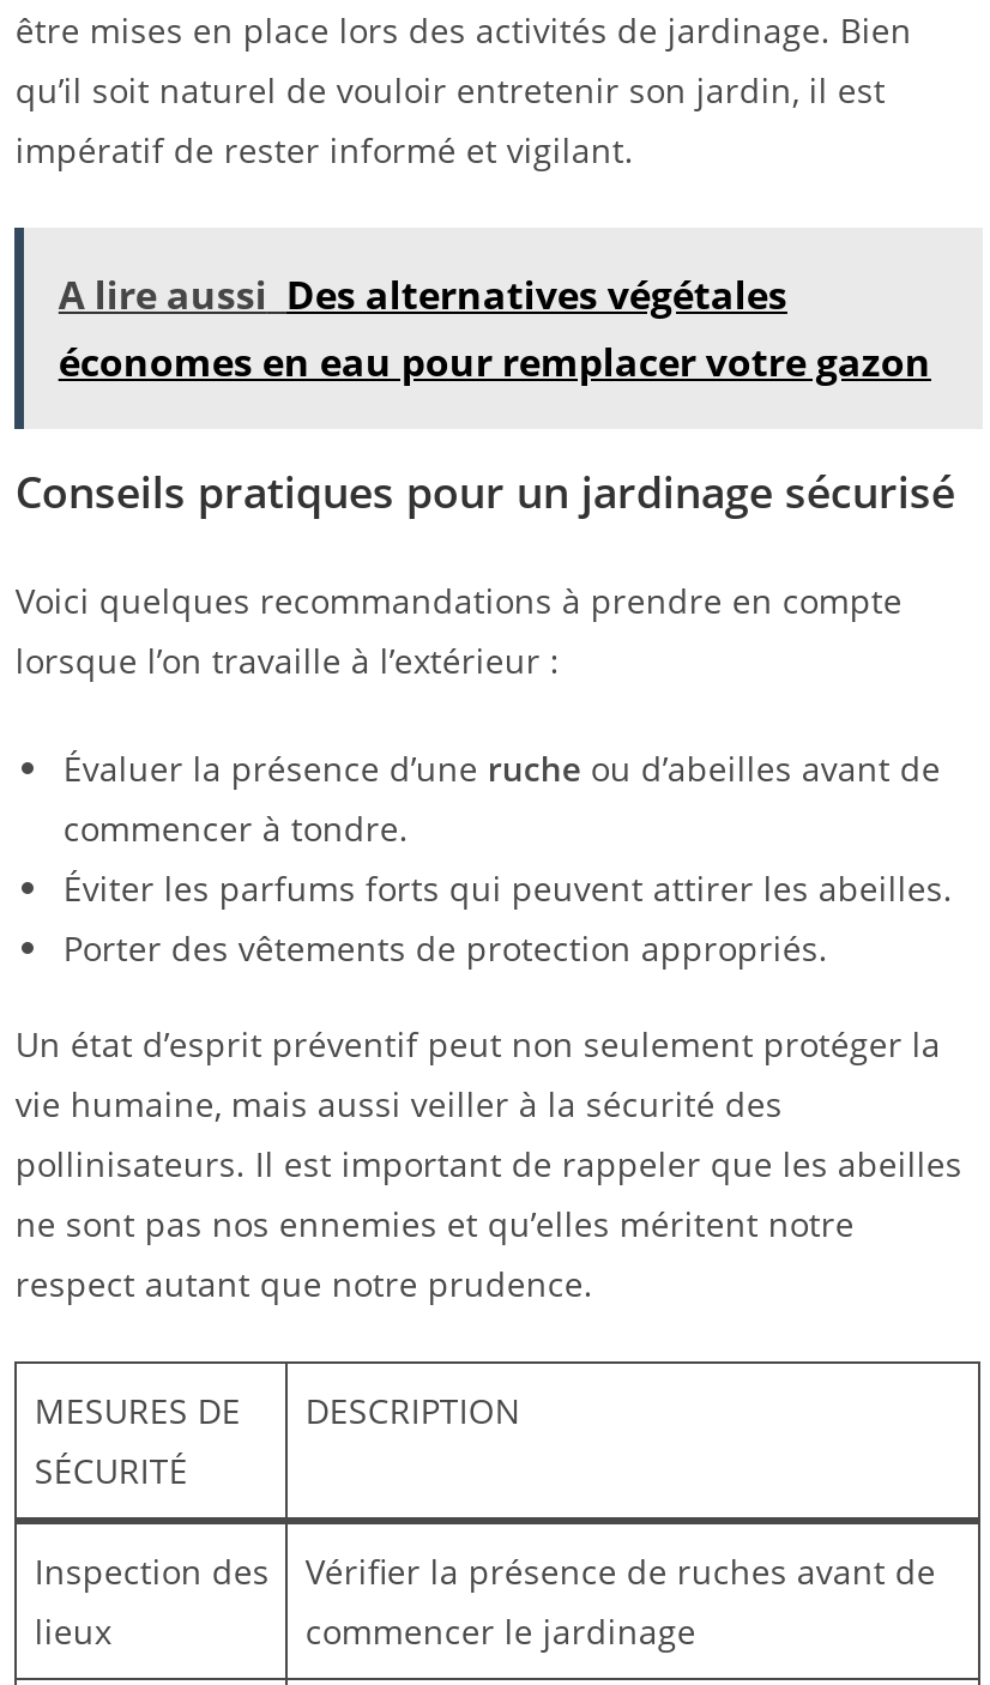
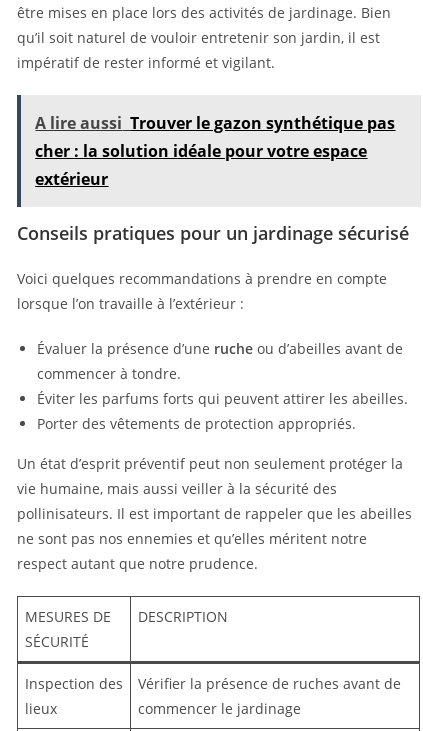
[58,269,931,389] A lire aussi Des alternatives végétales | économes en eau pour remplacer votre gazon -> [35,112,395,190] A lire aussi Trouver le gazon synthétique pas | cher : la solution idéale pour votre espace | extérieur

